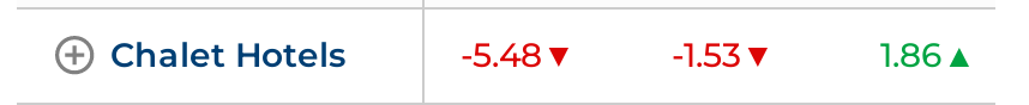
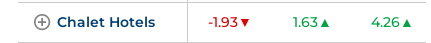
[461,33,542,76] -5.48 -> [208,13,238,31] -1.93
[672,33,741,76] -1.53 -> [293,13,318,31] 1.63
[880,33,943,76] 1.86 -> [371,13,400,31] 4.26

